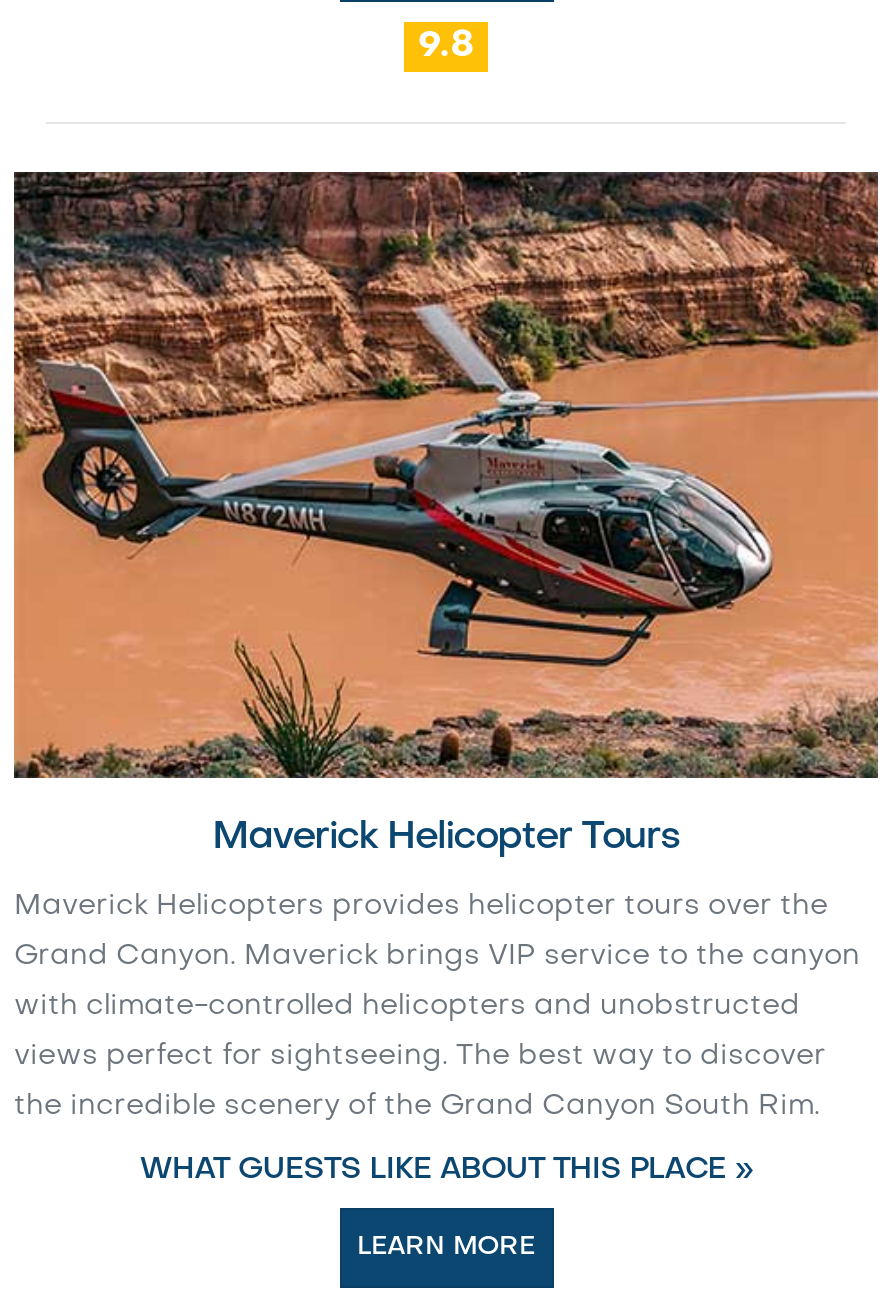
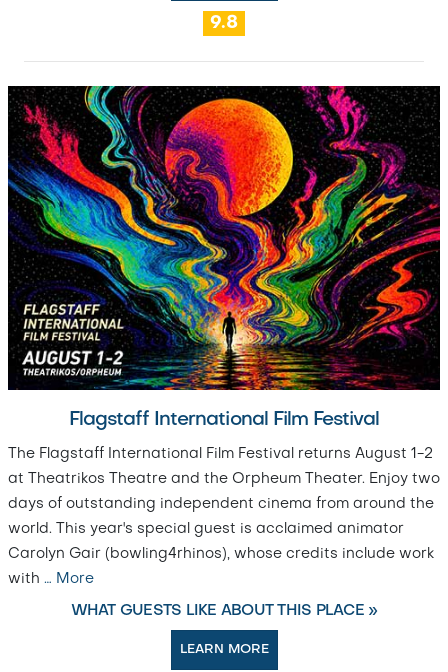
[12,170,880,1120] [image] | Maverick Helicopter Tours | Maverick Helicopters provides helicopter tours over the | Grand Canyon. Maverick brings VIP service to the canyon | with climate-controlled helicopters and unobstructed | views perfect for sightseeing. The best way to discover | the incredible scenery of the Grand Canyon South Rim. -> [7,85,441,586] [image] | Flagstaff International Film Festival | The Flagstaff International Film Festival returns August 1-2 | at Theatrikos Theatre and the Orpheum Theater. Enjoy two | days of outstanding independent cinema from around the | world. This year's special guest is acclaimed animator | Carolyn Gair (bowling4rhinos), whose credits include work | with … More

